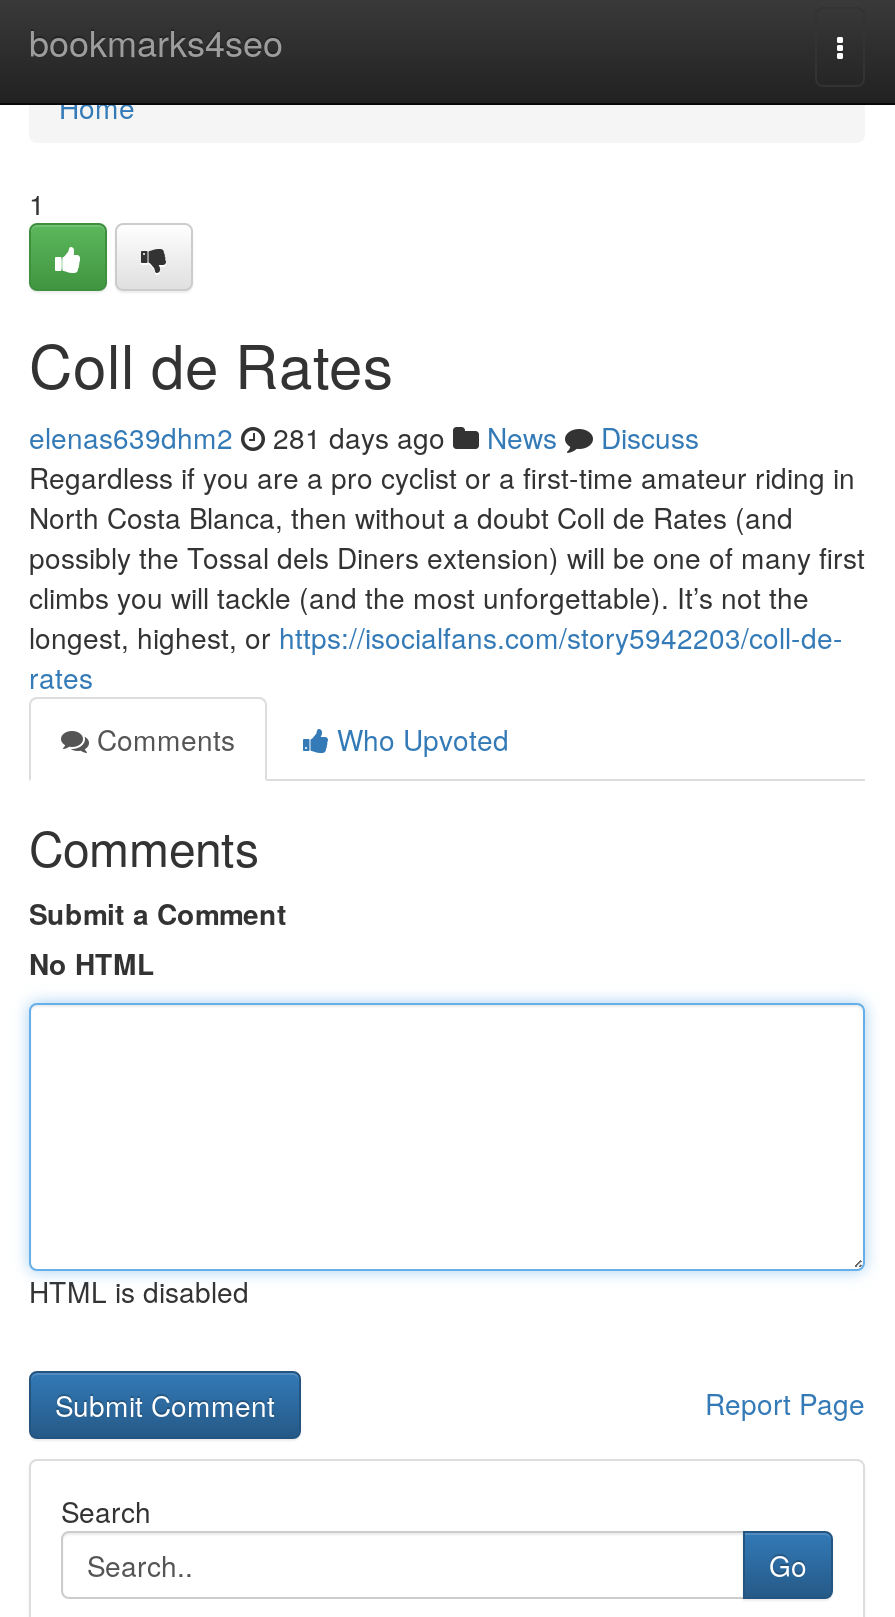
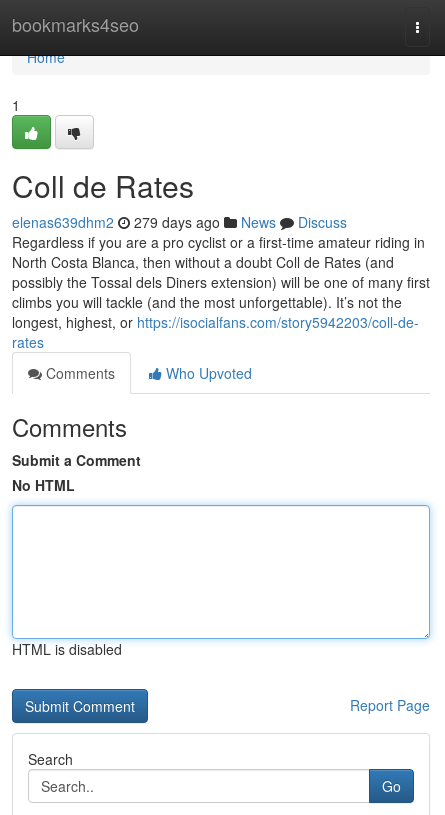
[29,417,699,457] elenas639dhm2 281 days ago News Discuss -> [12,212,347,232] elenas639dhm2 279 days ago News Discuss

